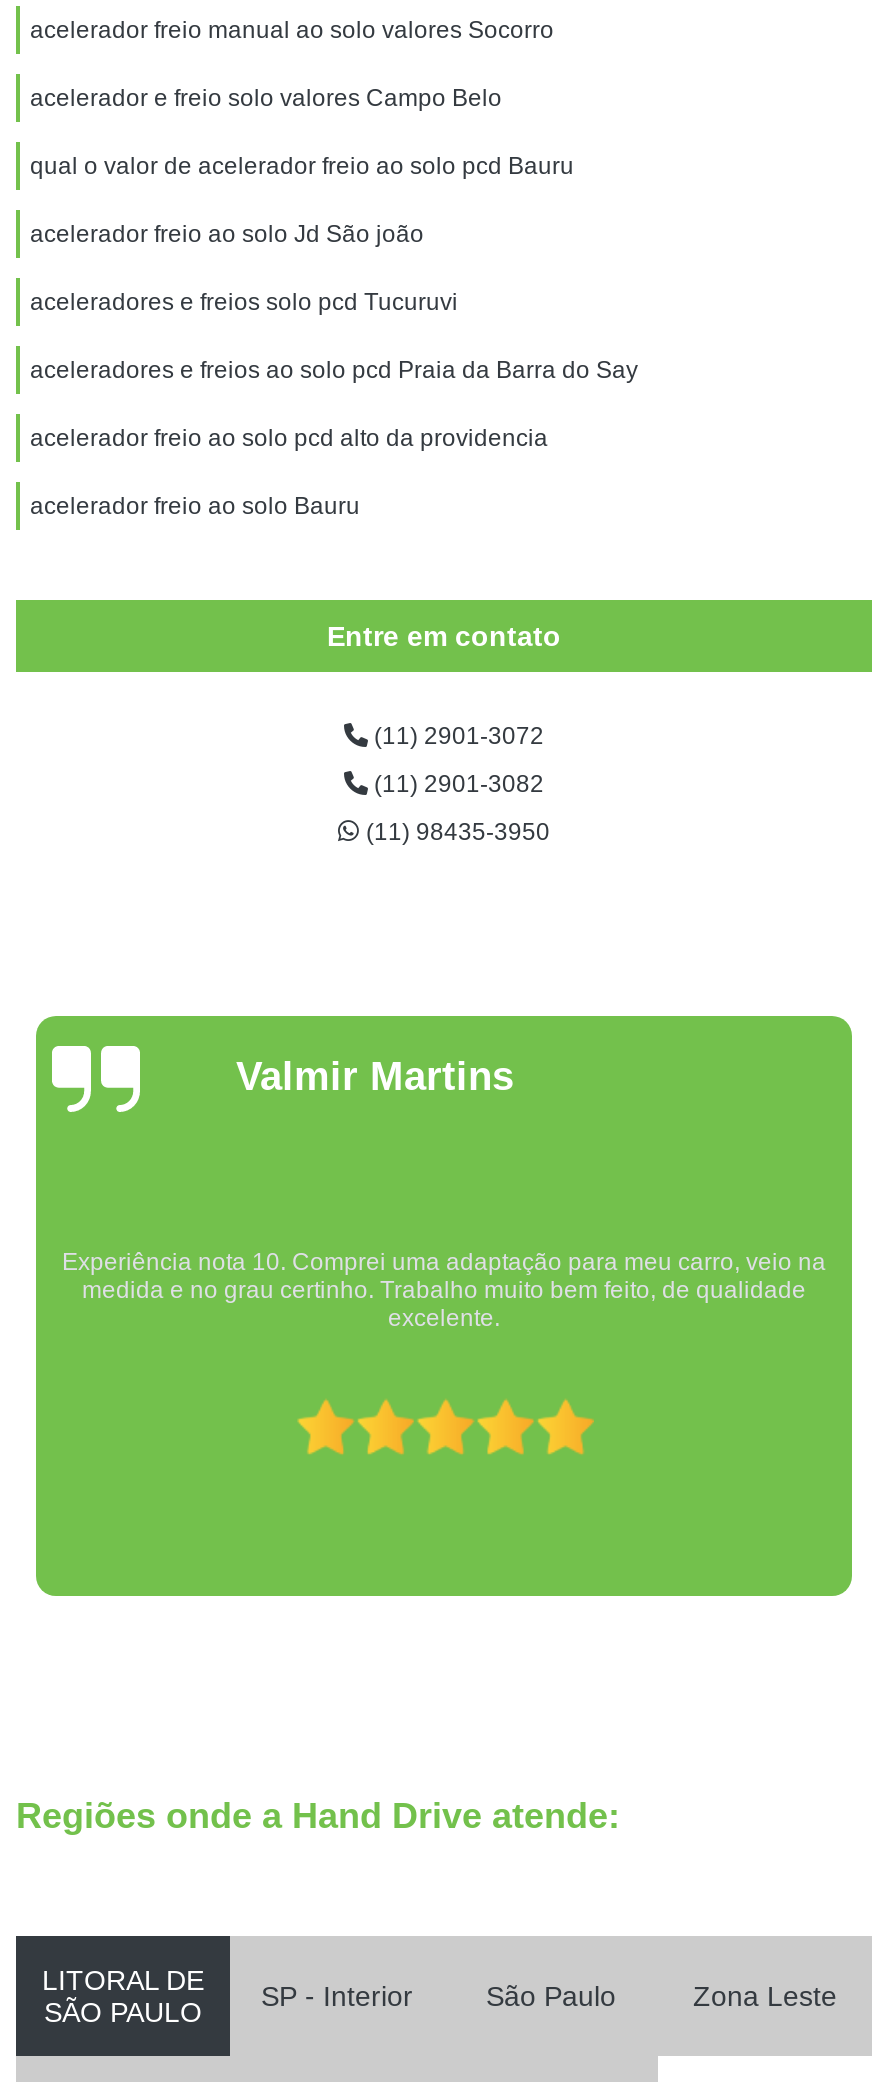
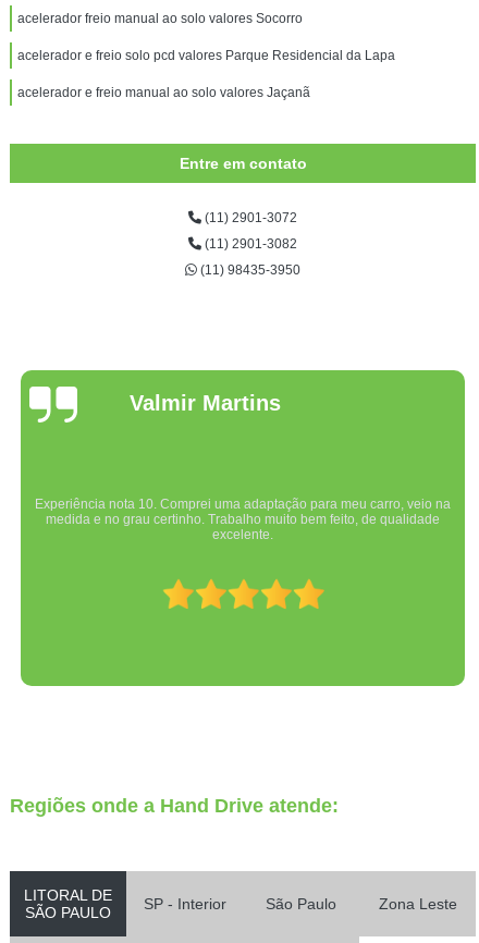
[30,84,638,520] acelerador e freio solo valores Campo Belo | qual o valor de acelerador freio ao solo pcd Bauru | acelerador freio ao solo Jd São joão | aceleradores e freios solo pcd Tucuruvi | aceleradores e freios ao solo pcd Praia da Barra do Say | acelerador freio ao solo pcd alto da providencia | acelerador freio ao solo Bauru -> [17,48,395,100] acelerador e freio solo pcd valores Parque Residencial da Lapa | acelerador e freio manual ao solo valores Jaçanã

